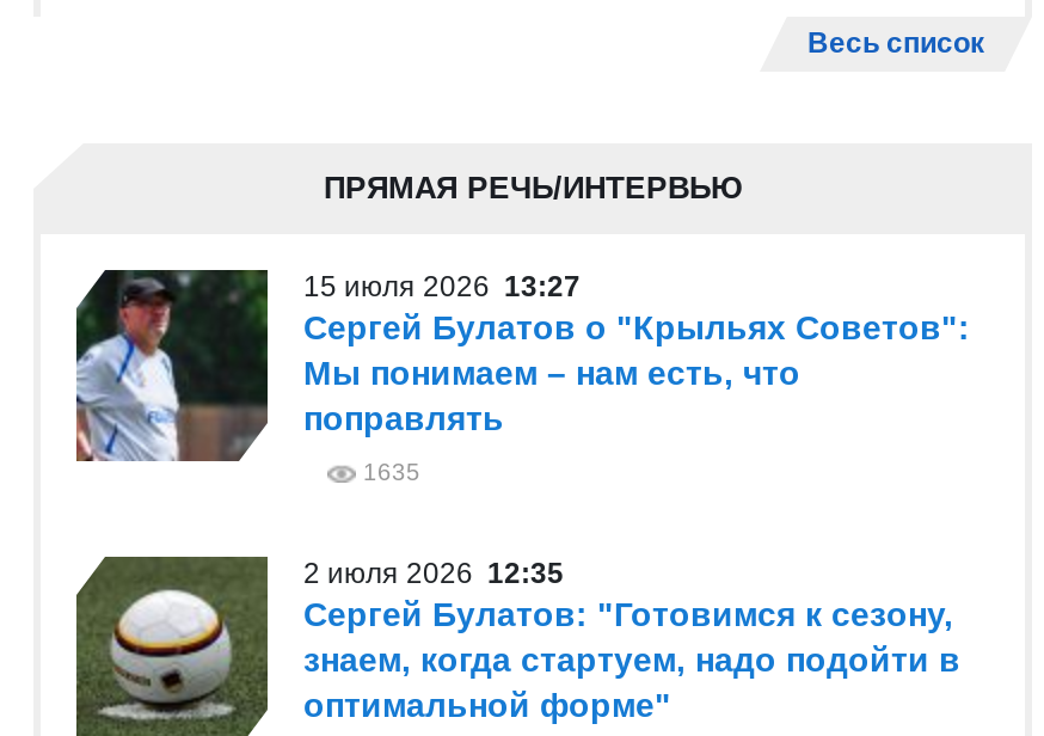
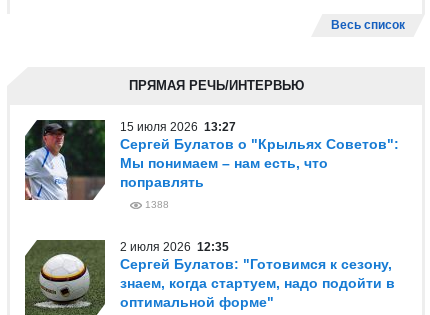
[363,459,420,485] 1635 -> [145,199,169,210] 1388

